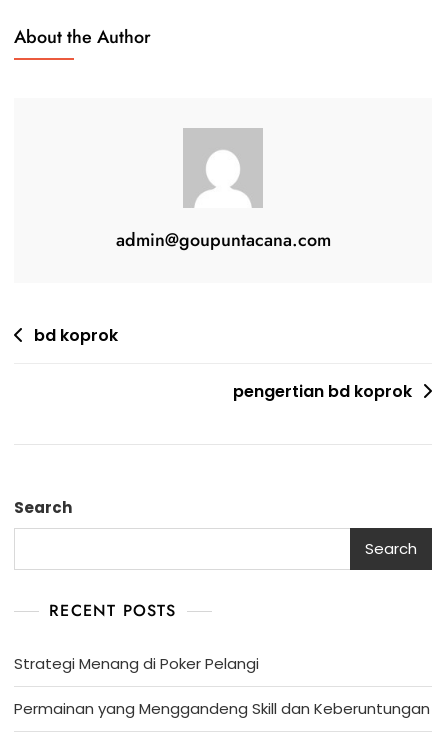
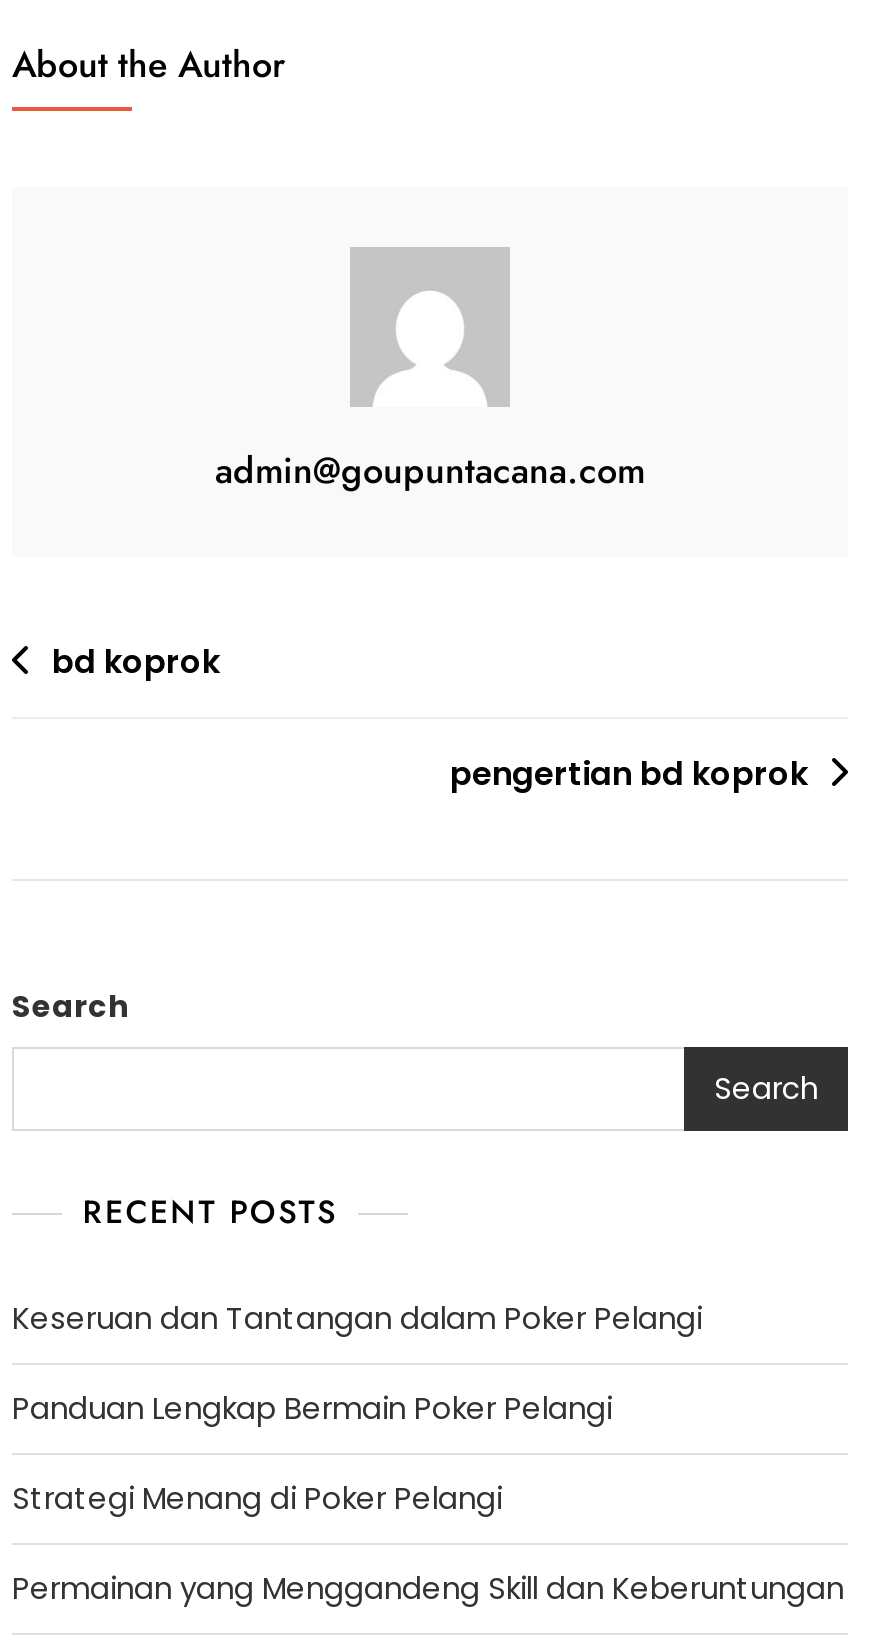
none -> [12,1297,702,1429] Keseruan dan Tantangan dalam Poker Pelangi | Panduan Lengkap Bermain Poker Pelangi

